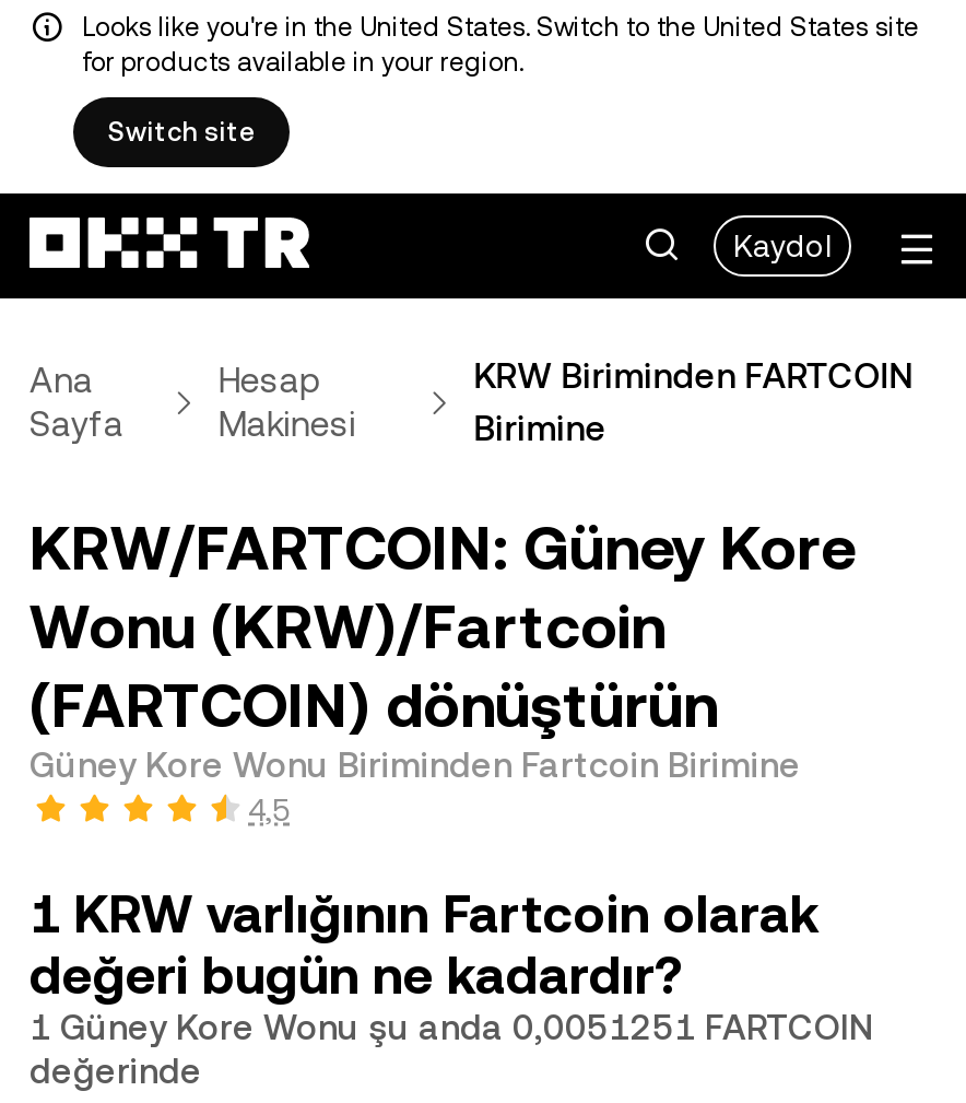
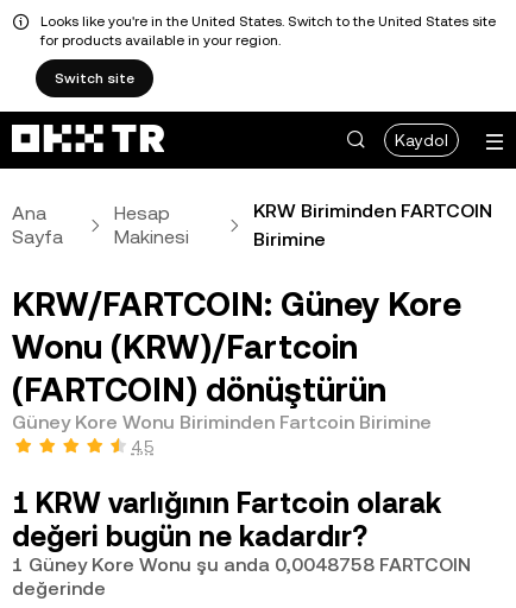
[30,1007,873,1048] 1 Güney Kore Wonu şu anda 0,0051251 FARTCOIN -> [12,553,471,576] 1 Güney Kore Wonu şu anda 0,0048758 FARTCOIN

